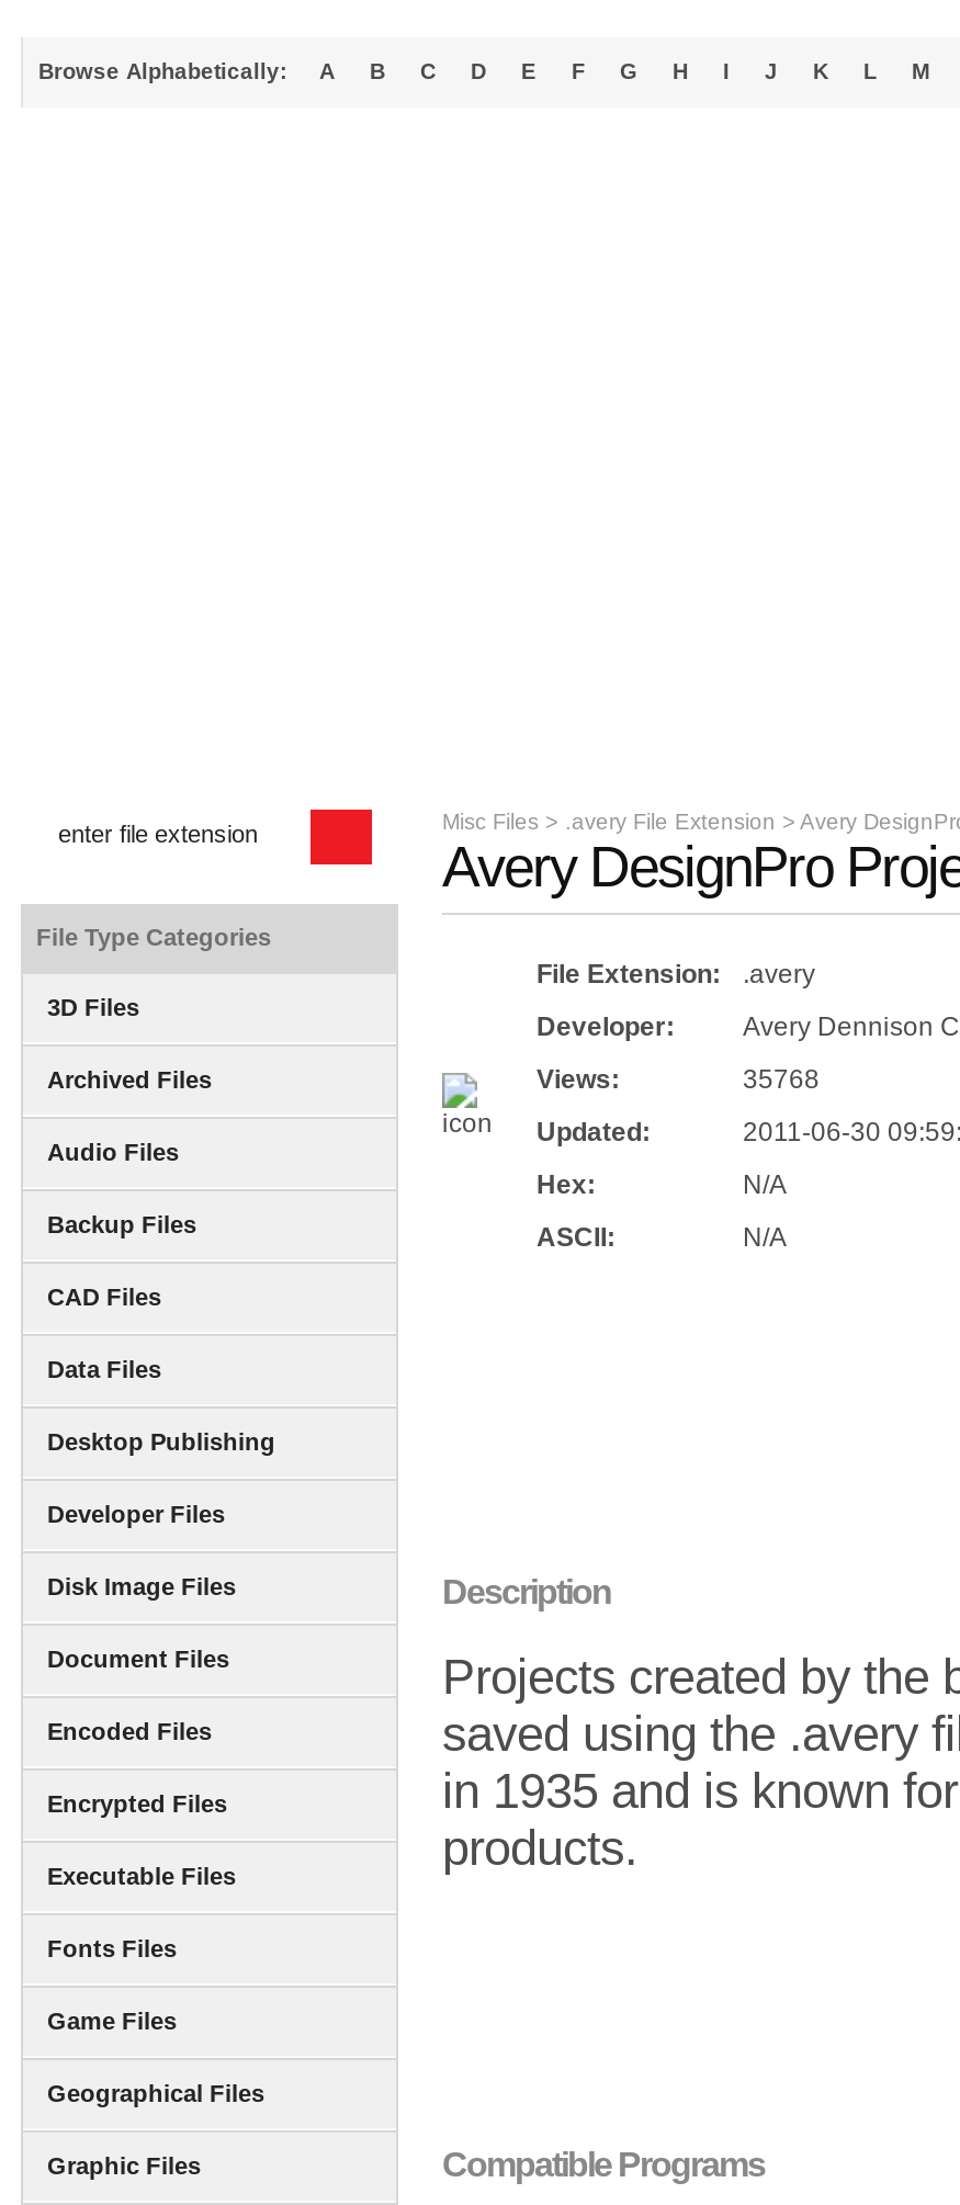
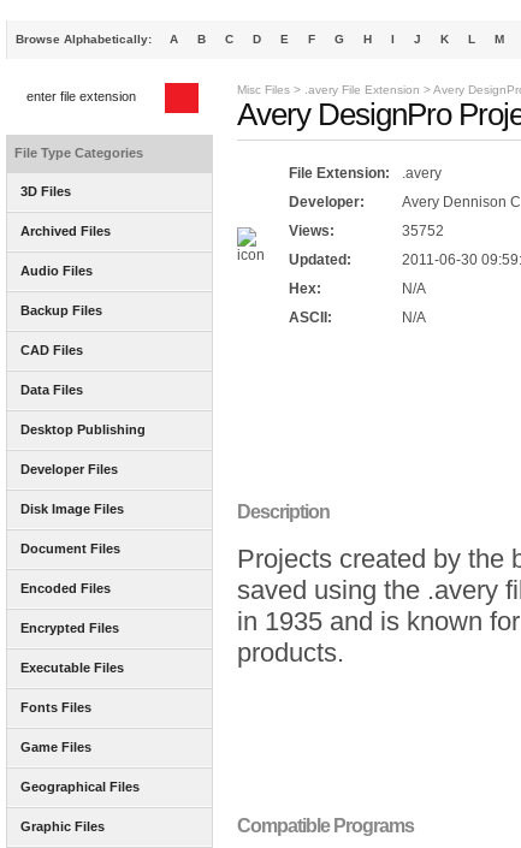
[743,1064,820,1095] 35768 -> [402,223,444,239] 35752

